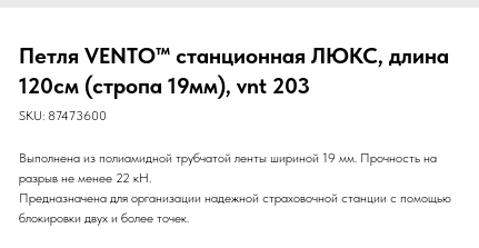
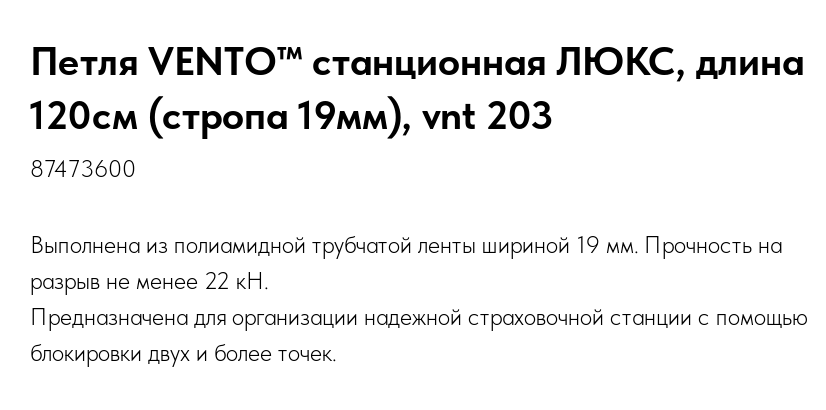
[19,108,107,123] SKU: 87473600 -> [30,155,136,183] 87473600

